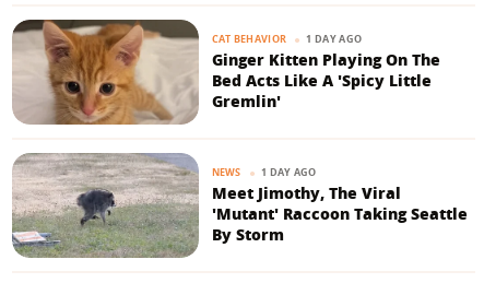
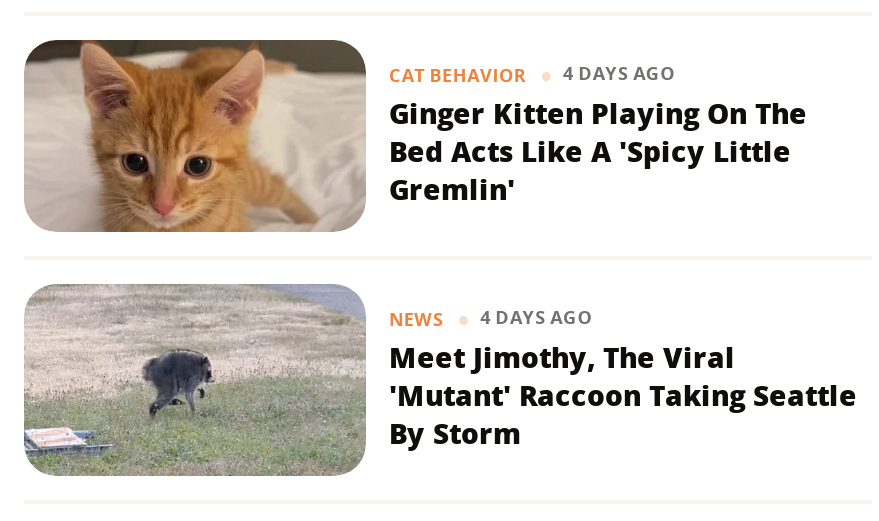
[211,32,362,46] CAT BEHAVIOR 1 DAY AGO -> [389,60,675,87] CAT BEHAVIOR 4 DAYS AGO
[211,165,317,180] NEWS 1 DAY AGO -> [389,304,592,331] NEWS 4 DAYS AGO

